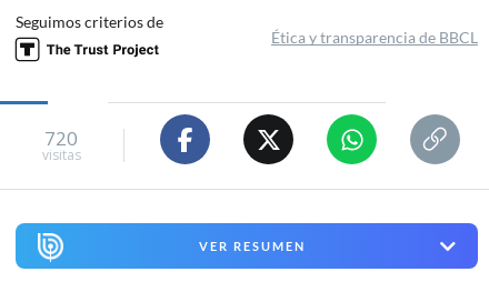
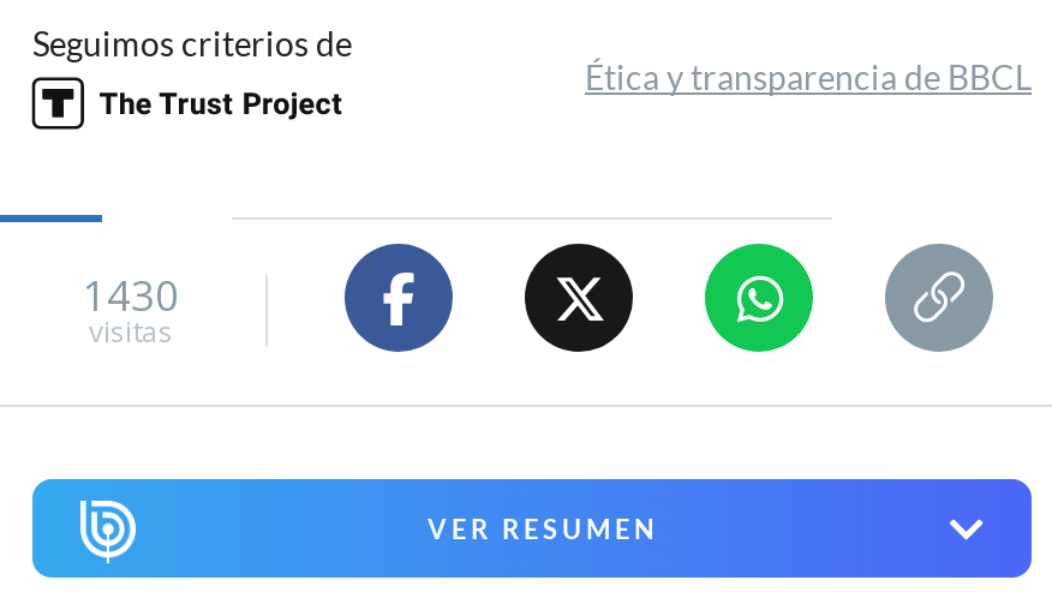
[44,125,78,151] 720 -> [83,268,179,323] 1430

